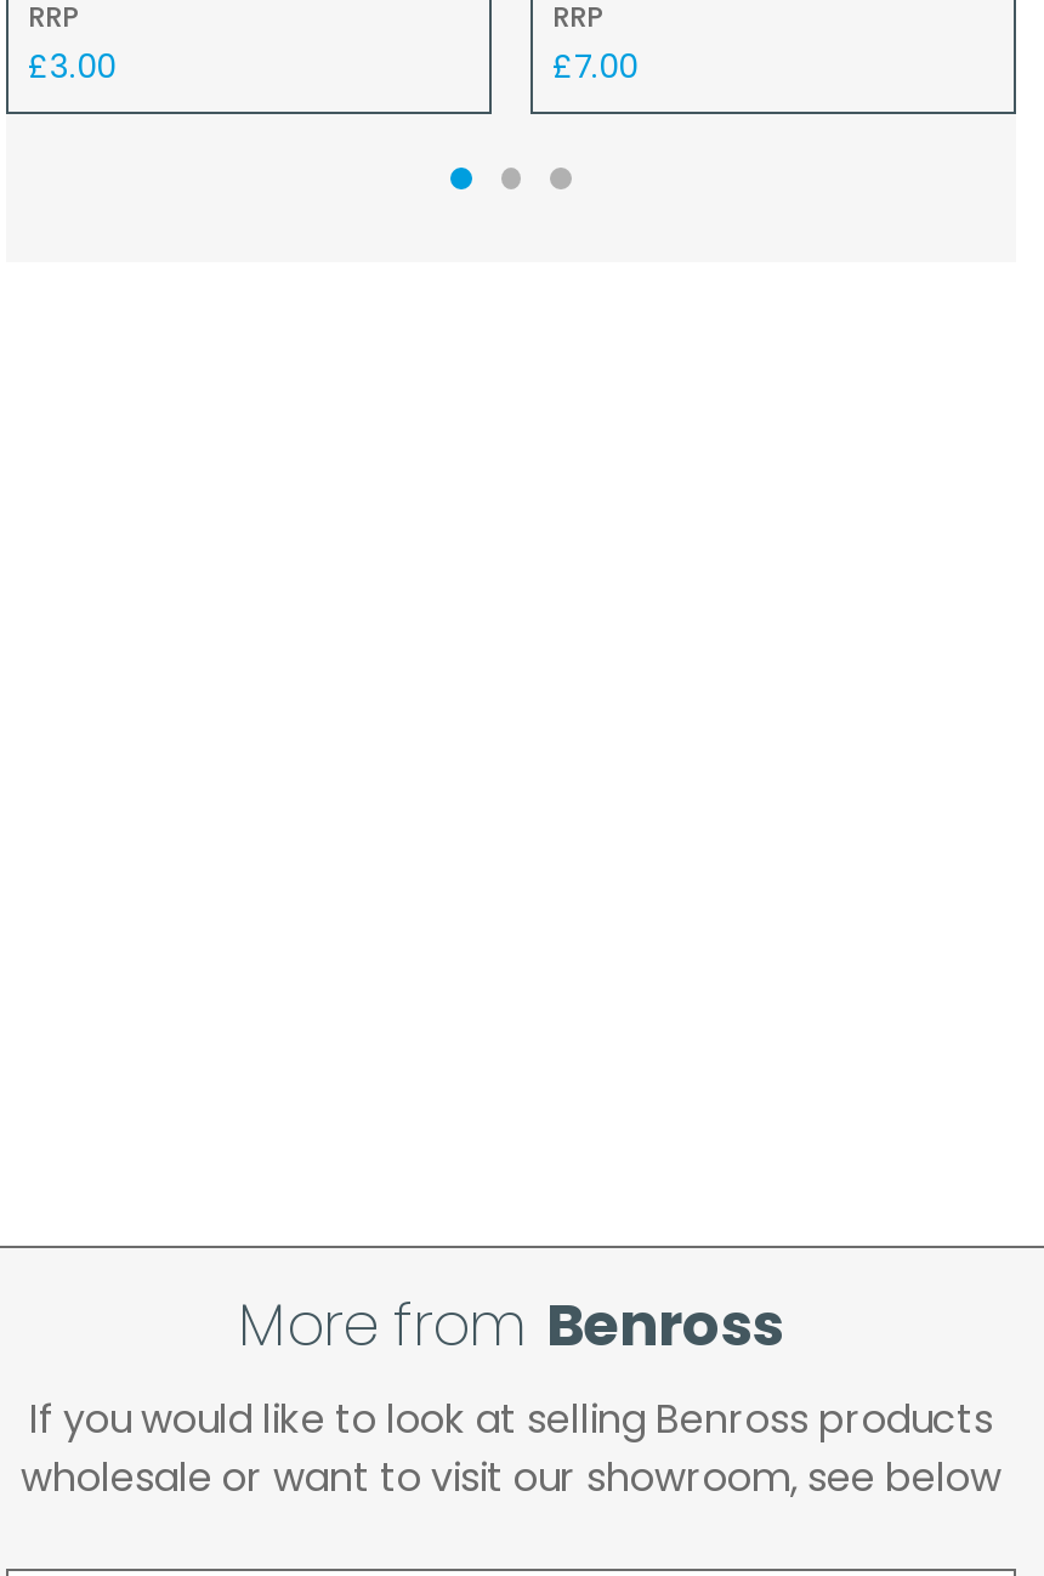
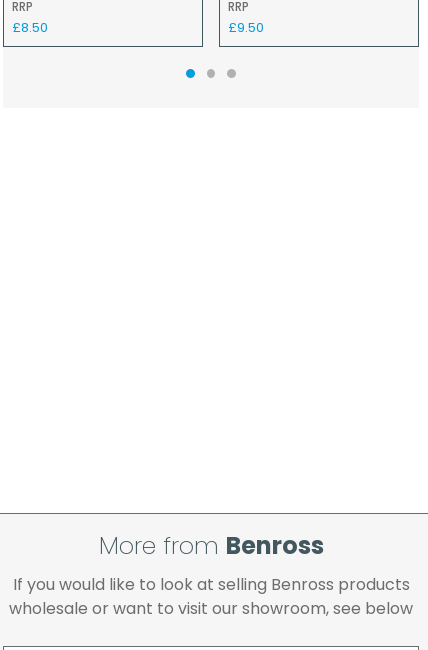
[28,53,115,85] £3.00 -> [12,22,48,35] £8.50
[552,53,637,85] £7.00 -> [228,22,264,35] £9.50

